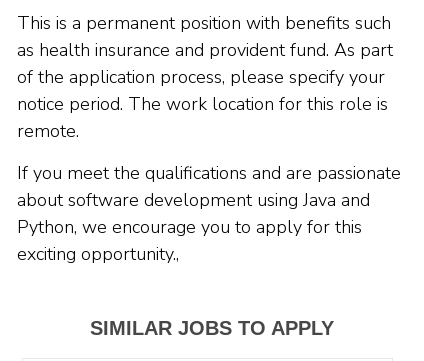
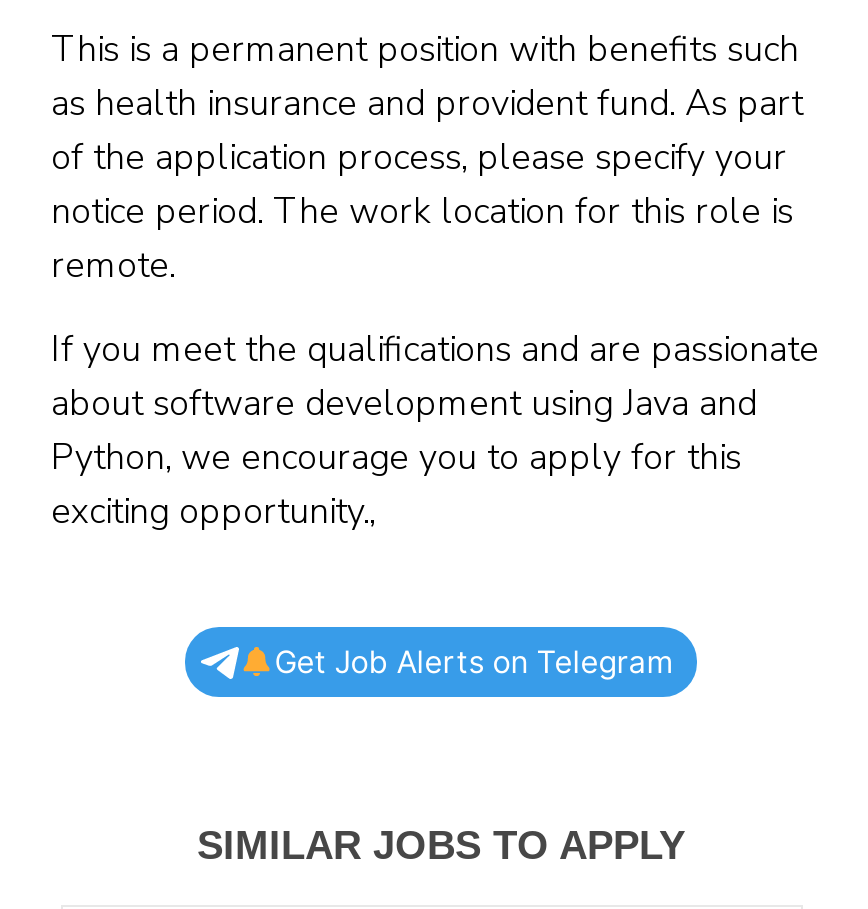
none -> [275,643,673,681] Get Job Alerts on Telegram

